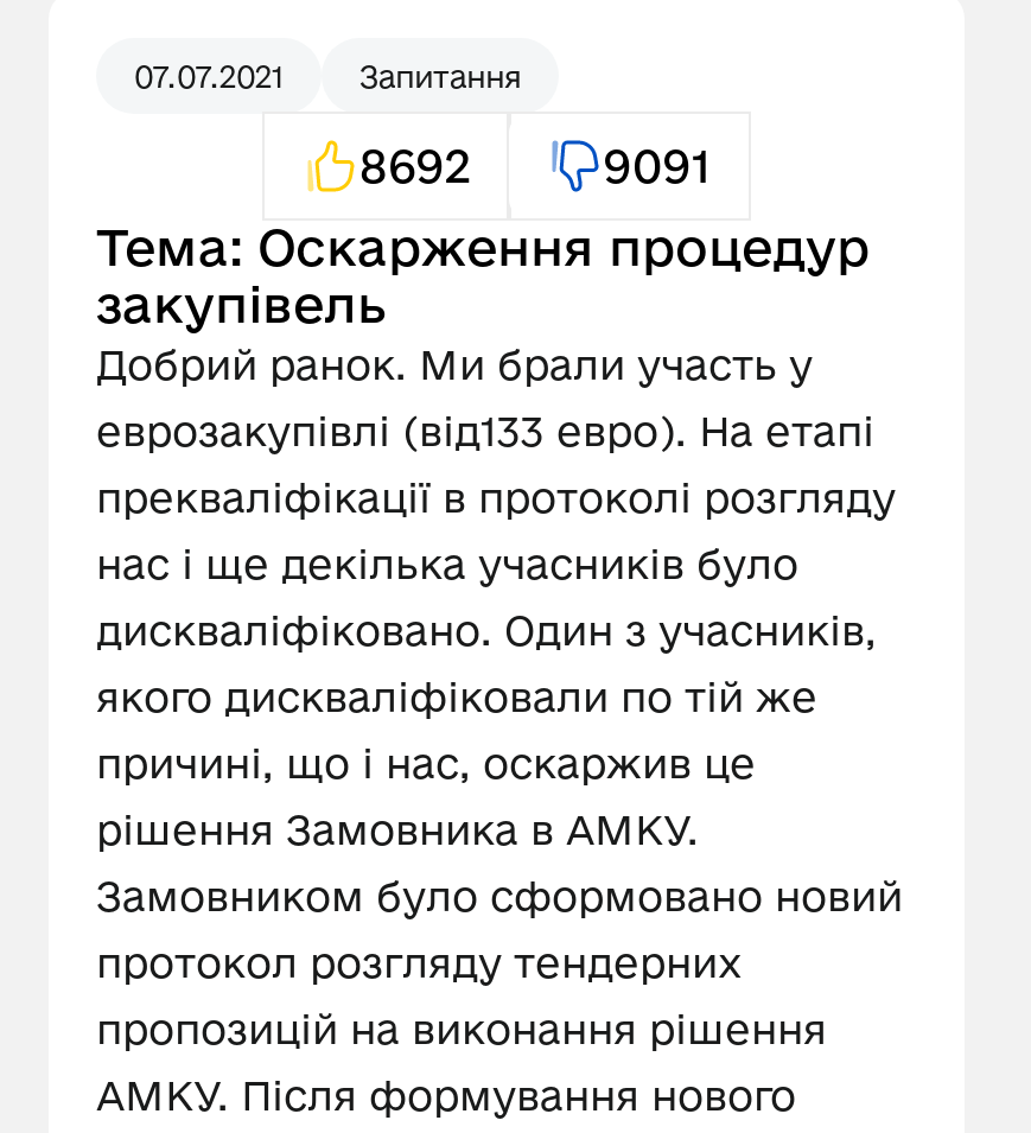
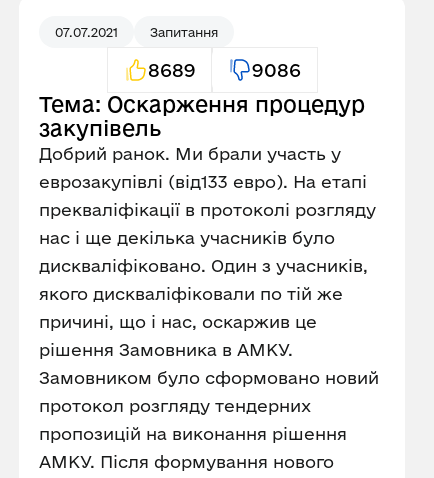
[359,140,471,192] 8692 -> [147,59,195,81] 8689
[604,140,711,192] 9091 -> [251,59,300,81] 9086

